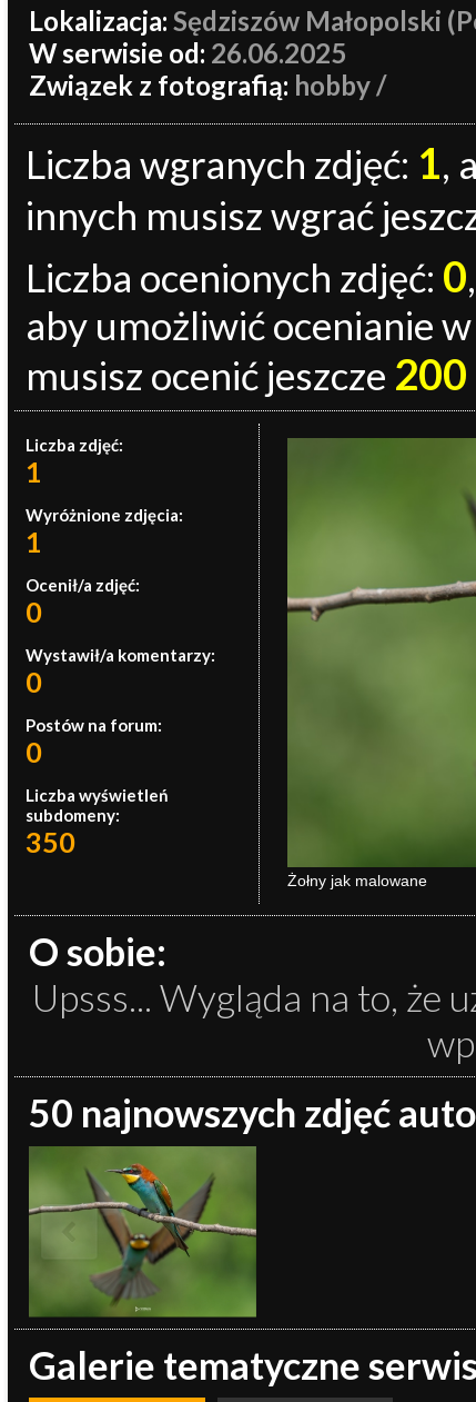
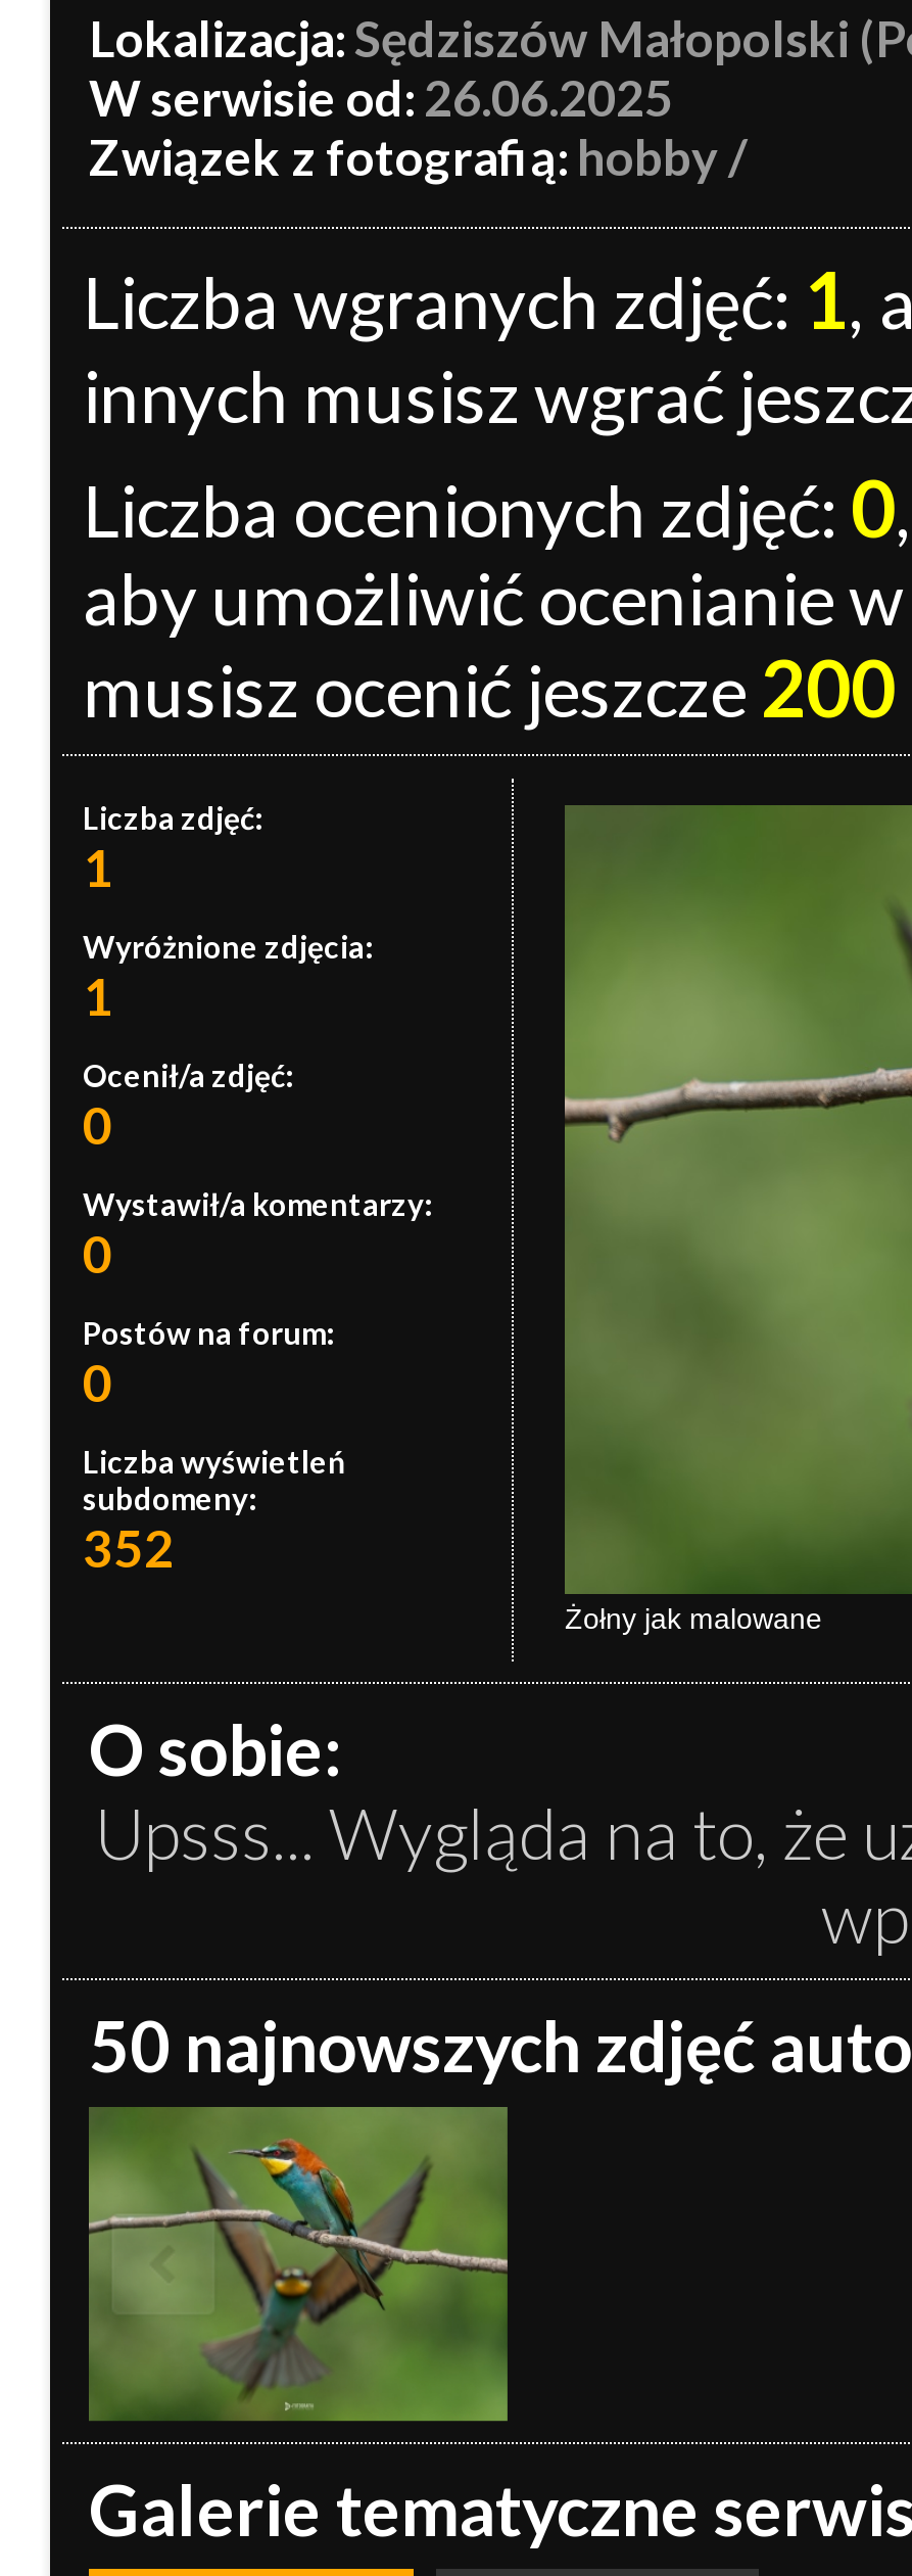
[26,825,75,858] 350 -> [83,1516,175,1578] 352

